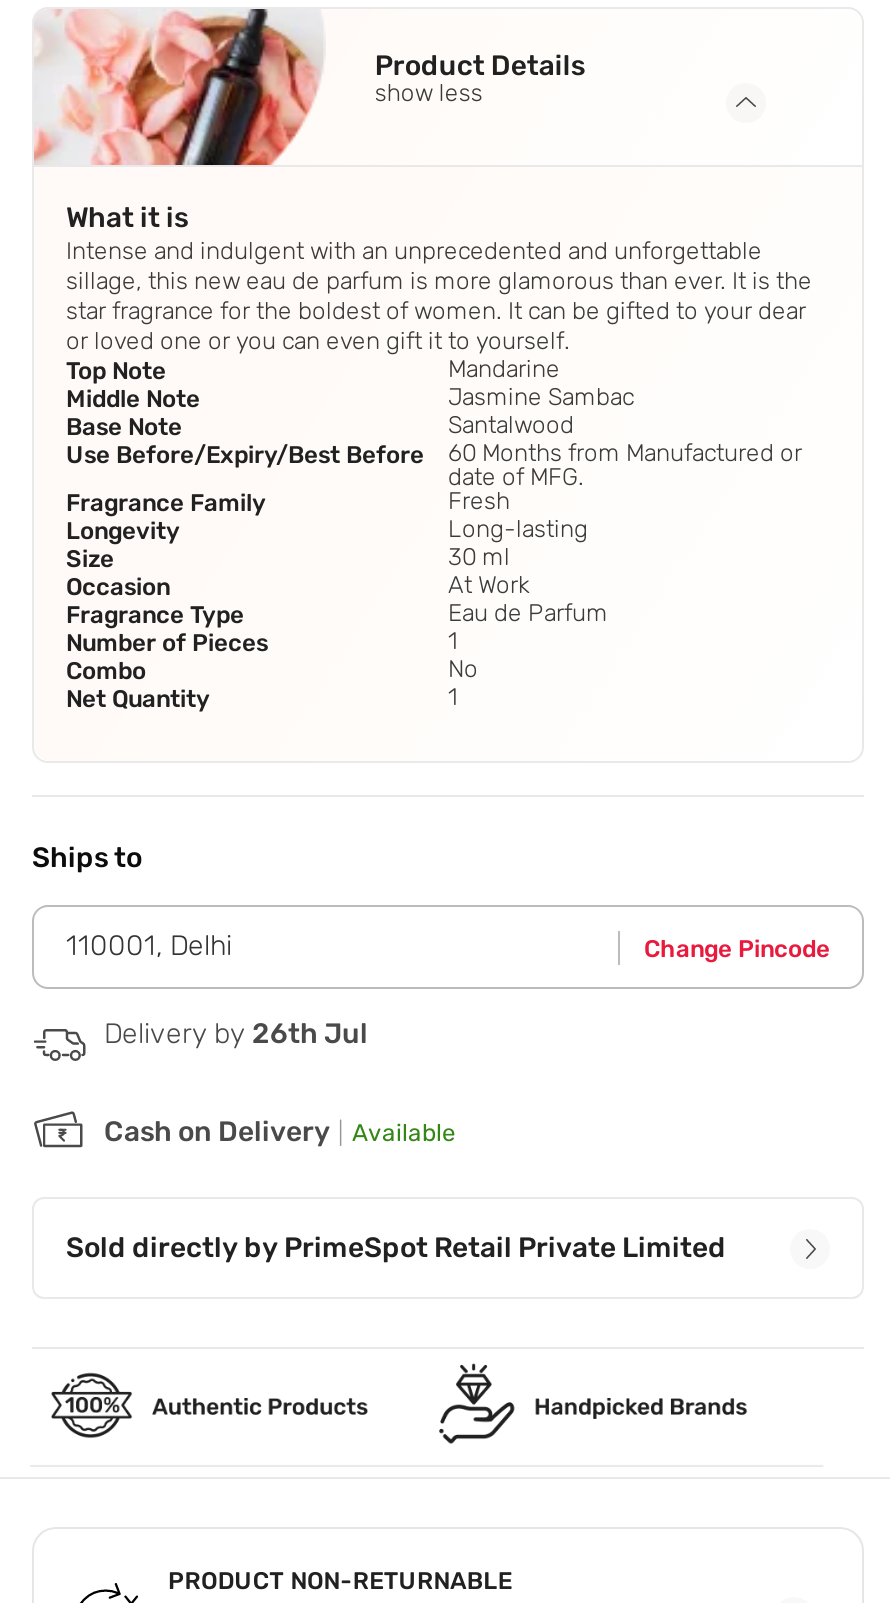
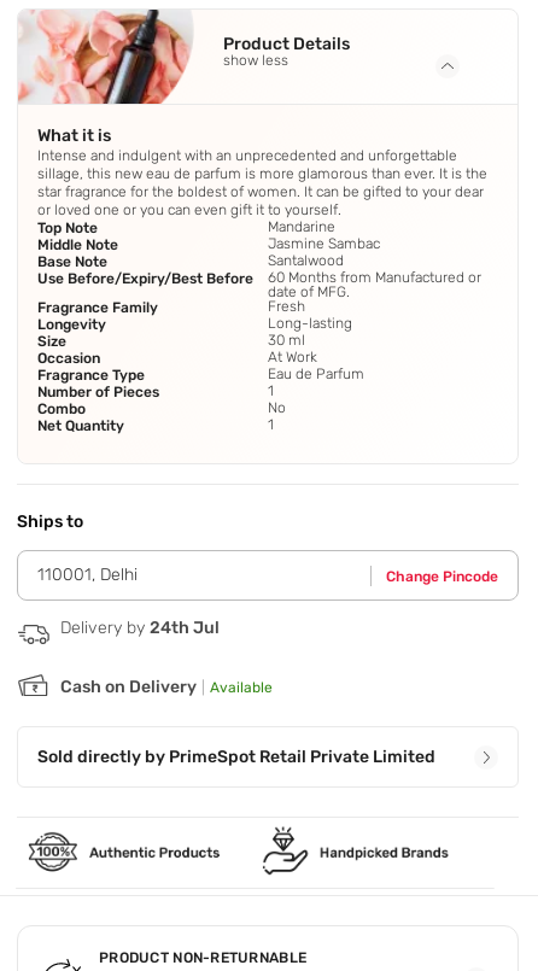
[104,1017,368,1051] Delivery by 26th Jul -> [60,618,220,638] Delivery by 24th Jul

